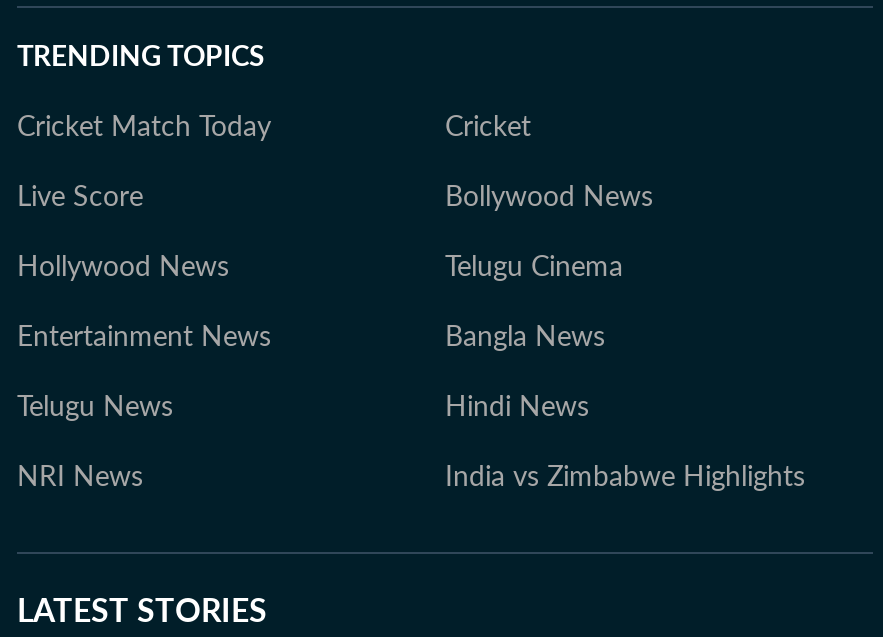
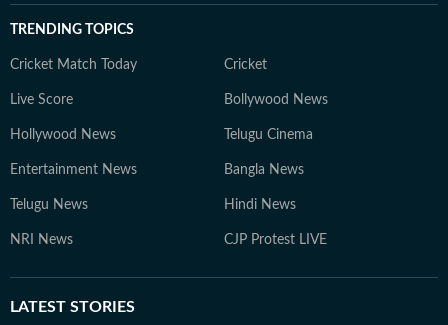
[445,464,805,492] India vs Zimbabwe Highlights -> [224,233,327,247] CJP Protest LIVE

